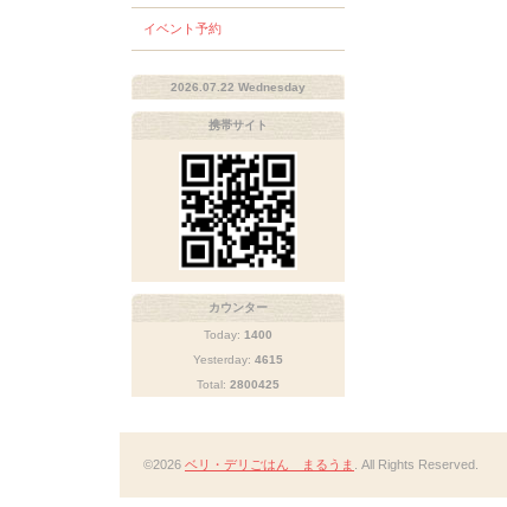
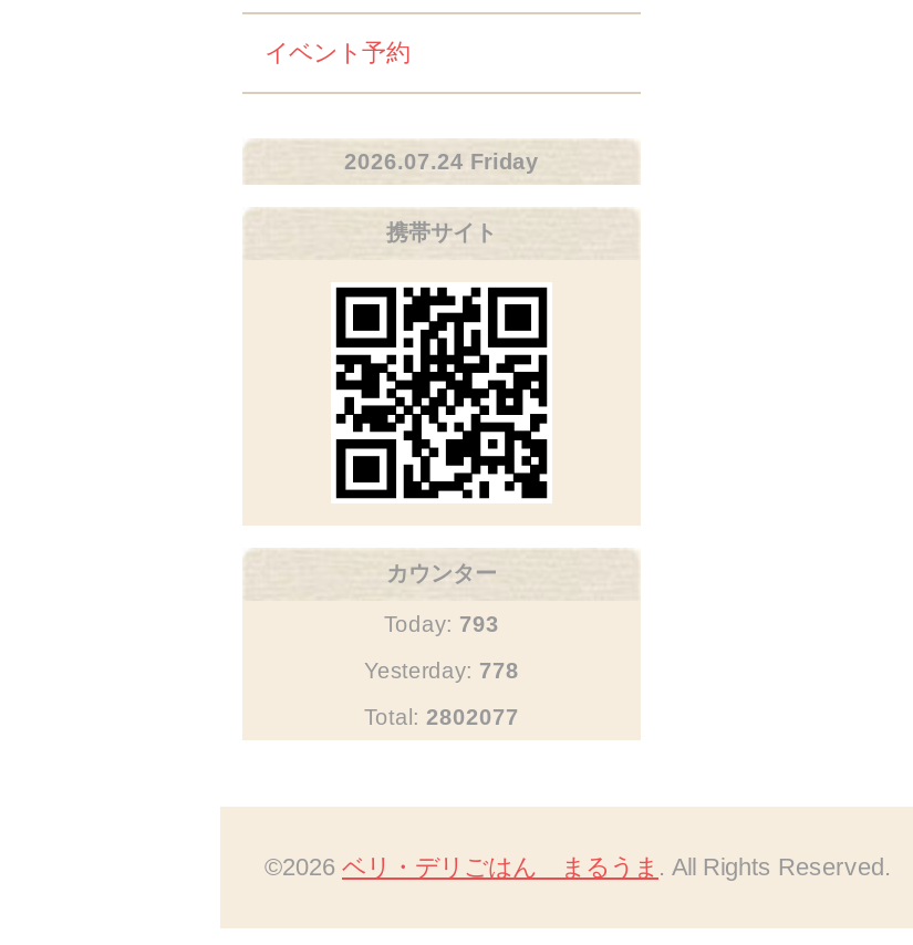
[171,81,306,94] 2026.07.22 Wednesday -> [344,149,539,174] 2026.07.24 Friday
[204,328,272,341] Today: 1400 -> [384,612,499,636] Today: 793
[193,353,283,366] Yesterday: 4615 -> [364,658,519,683] Yesterday: 778
[197,378,280,391] Total: 2800425 -> [364,705,519,729] Total: 2802077

